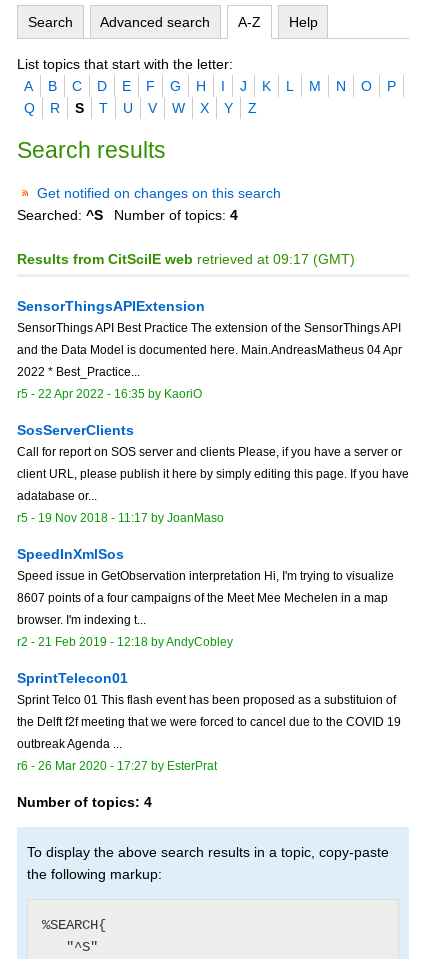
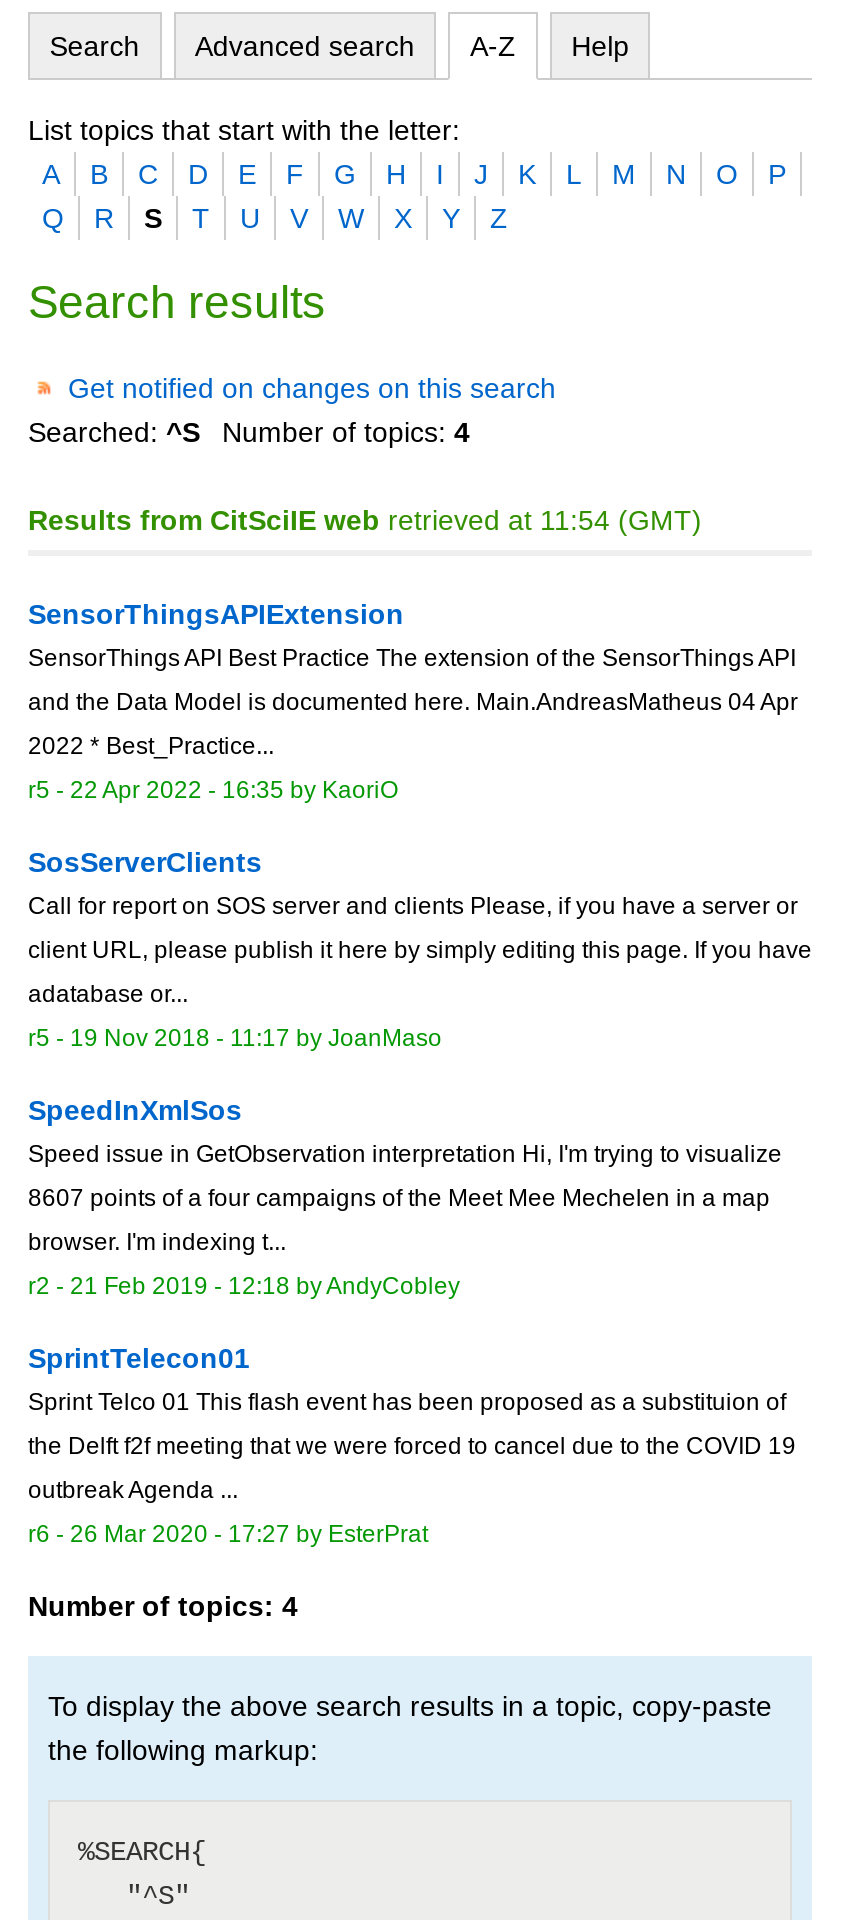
[17,250,355,266] Results from CitSciIE web retrieved at 09:17 (GMT) -> [28,503,702,535] Results from CitSciIE web retrieved at 11:54 (GMT)

